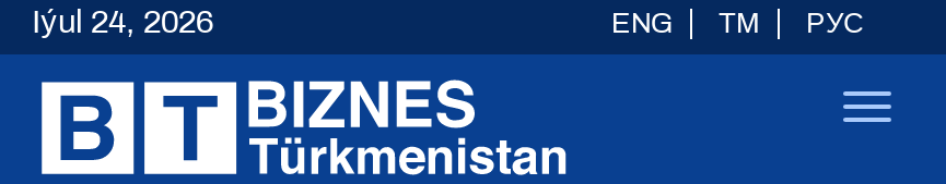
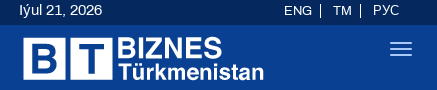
[32,4,213,39] Iýul 24, 2026 -> [19,2,102,18] Iýul 21, 2026

